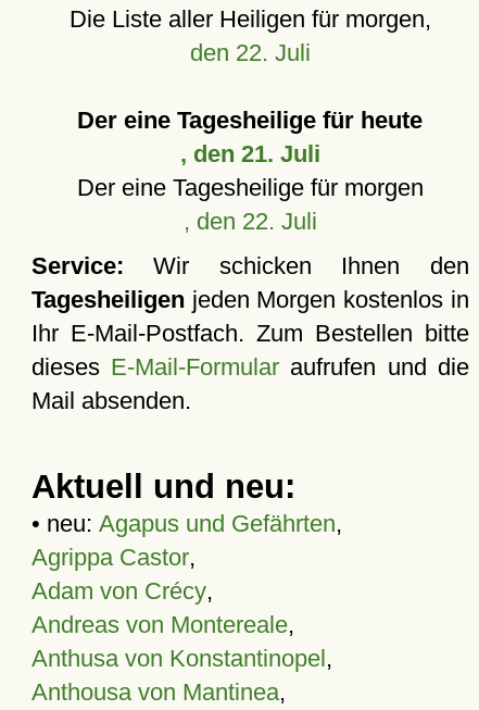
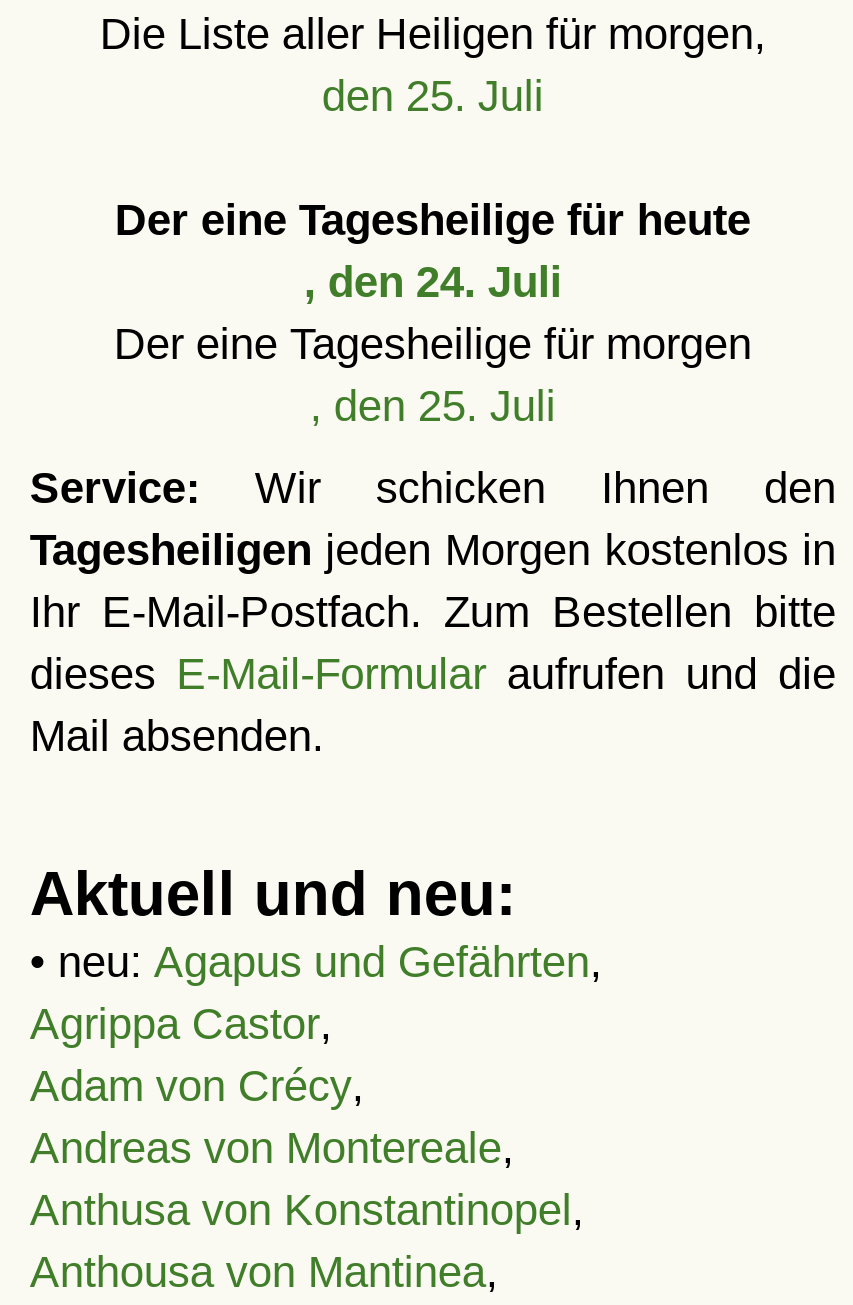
[190,39,311,66] den 22. Juli -> [322,71,544,121] den 25. Juli
[180,140,320,167] , den 21. Juli -> [304,257,562,307] , den 24. Juli
[183,208,317,235] , den 22. Juli -> [310,381,556,431] , den 25. Juli

